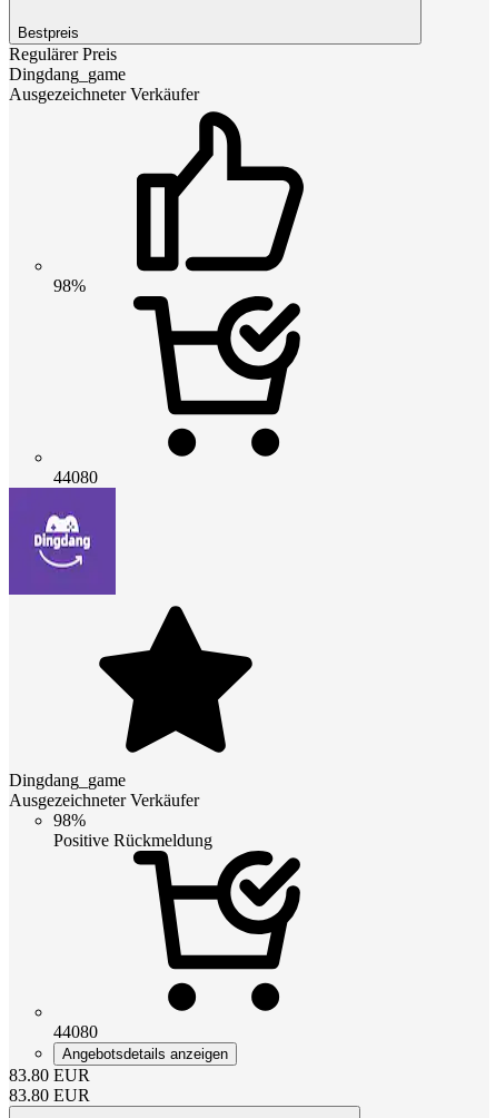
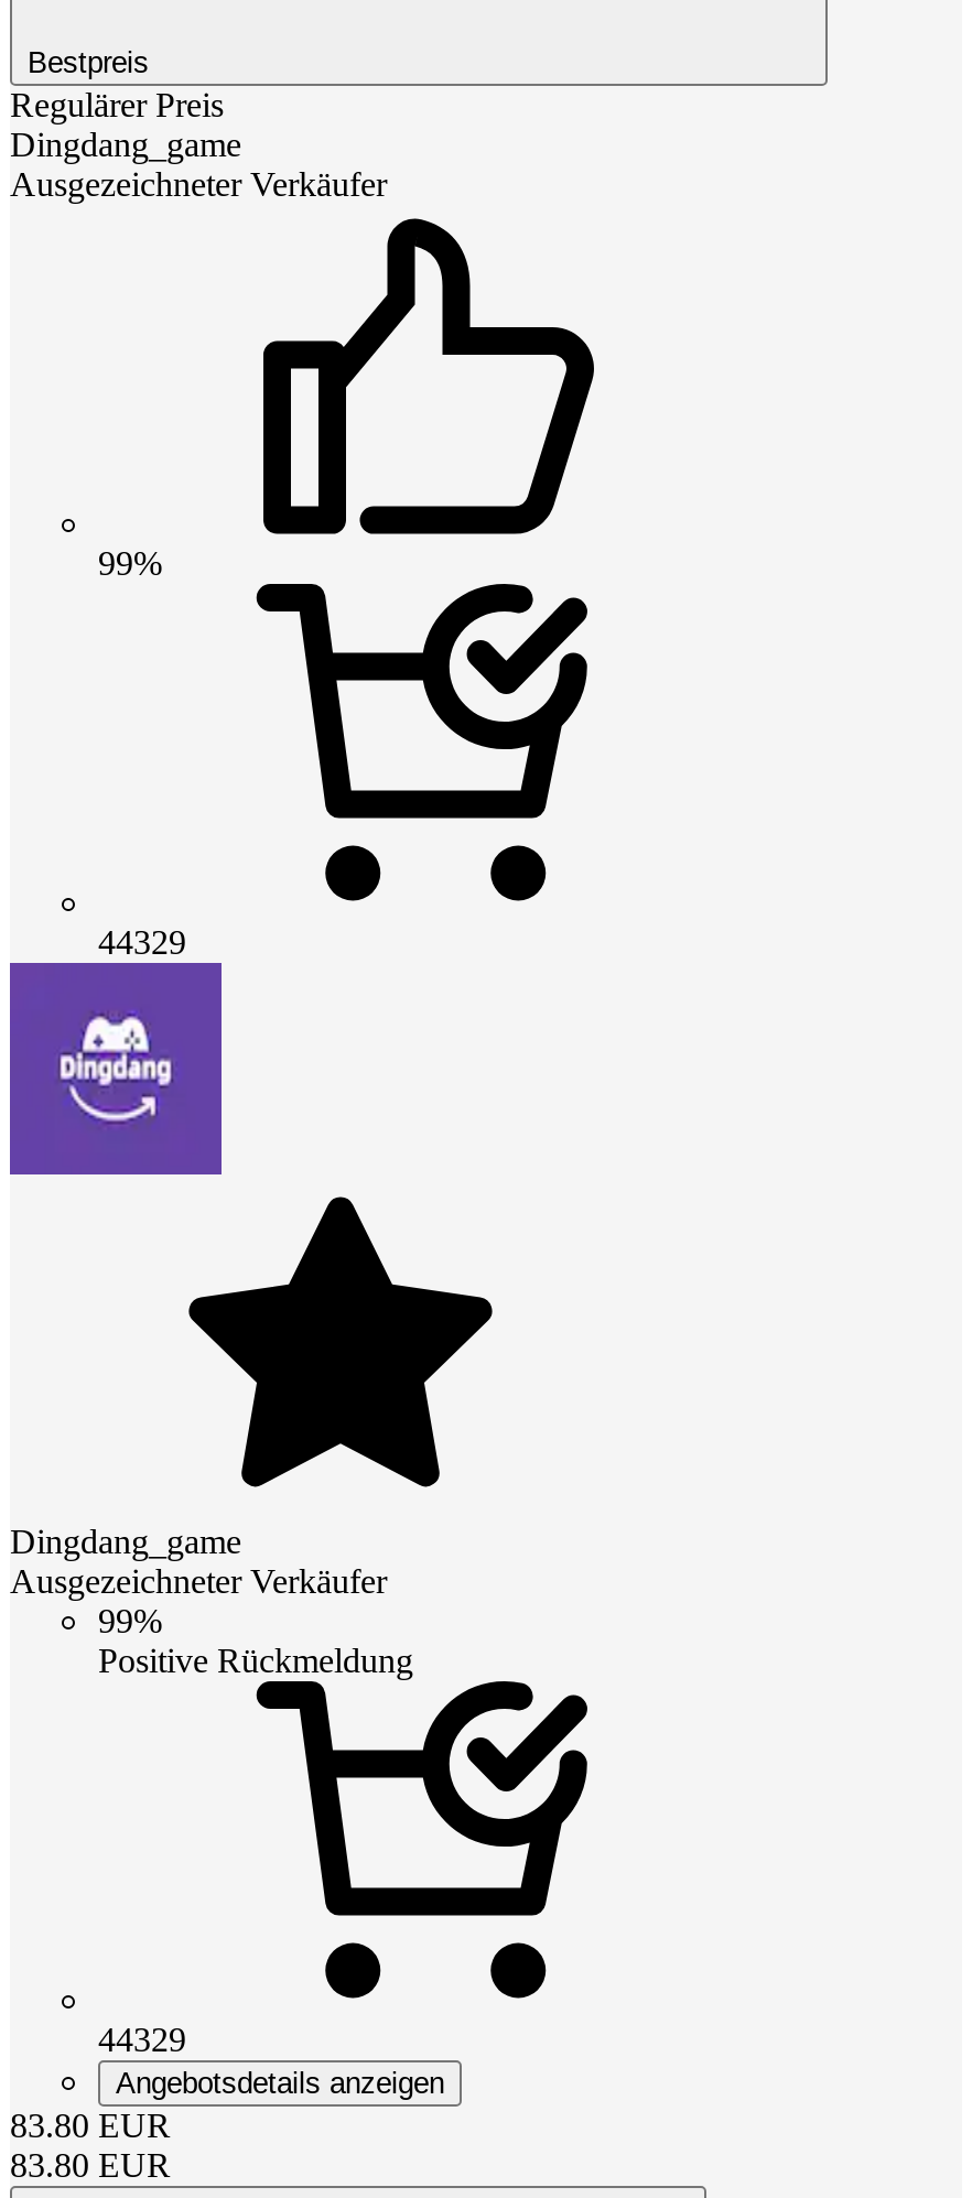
[53,276,86,295] 98% -> [98,544,162,581] 99%
[53,467,98,486] 44080 -> [98,923,186,960] 44329
[53,810,86,829] 98% -> [98,1602,162,1639] 99%
[53,1022,98,1041] 44080 -> [98,2020,186,2058] 44329

